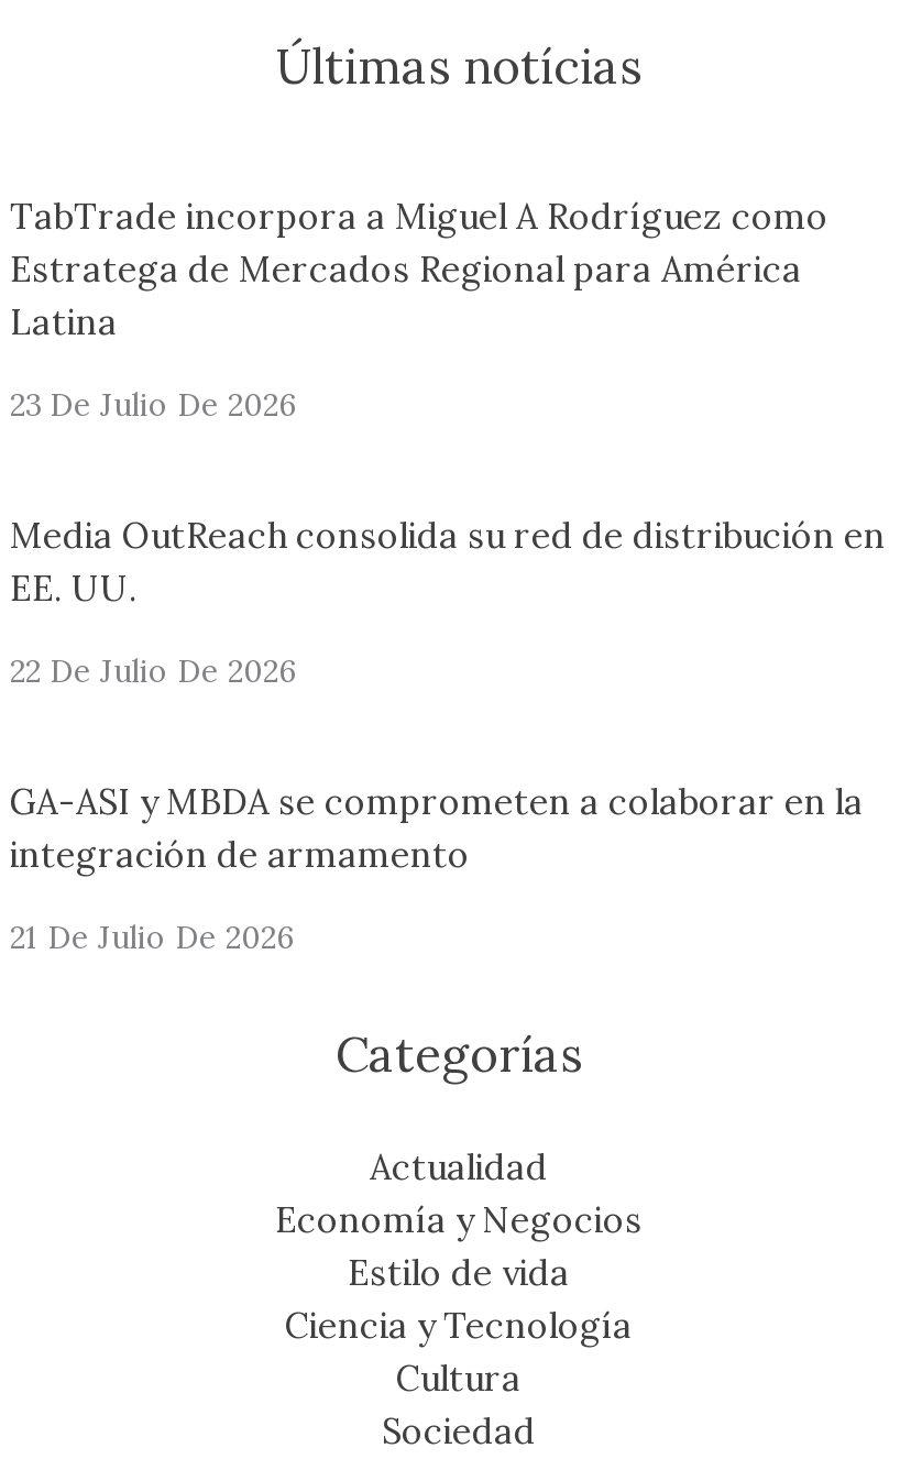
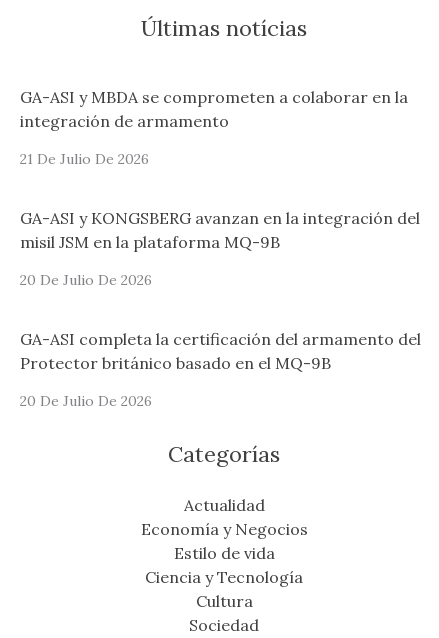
[10,194,886,691] TabTrade incorpora a Miguel A Rodríguez como | Estratega de Mercados Regional para América | Latina | 23 De Julio De 2026 | Media OutReach consolida su red de distribución en | EE. UU. | 22 De Julio De 2026 -> none
moved [10,779,864,958] -> [20,87,408,168]: GA-ASI y MBDA se comprometen a colaborar en la | integración de armamento | 21 De Julio De 2026
none -> [20,208,421,410] GA-ASI y KONGSBERG avanzan en la integración del | misil JSM en la plataforma MQ-9B | 20 De Julio De 2026 | GA-ASI completa la certificación del armamento del | Protector británico basado en el MQ-9B | 20 De Julio De 2026

